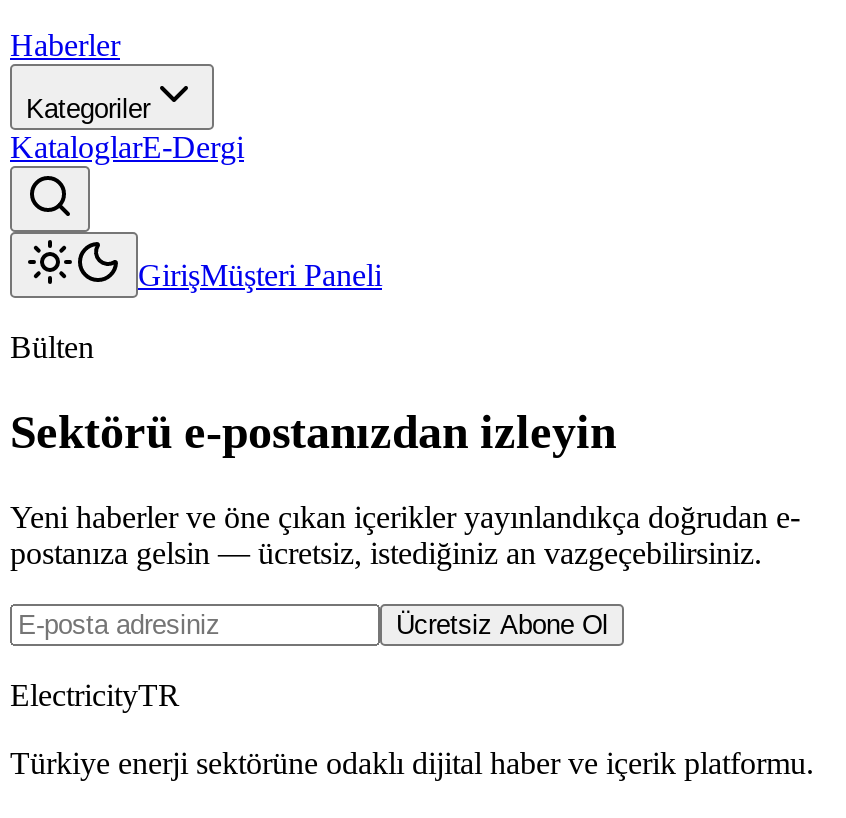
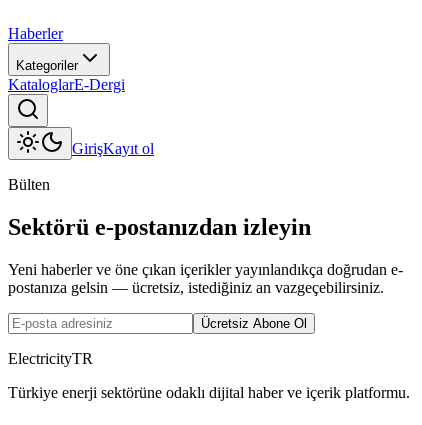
[138,258,382,292] GirişMüşteri Paneli -> [72,140,154,157] GirişKayıt ol

